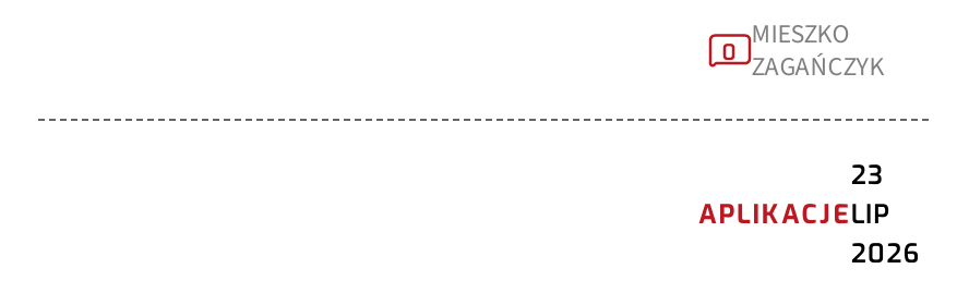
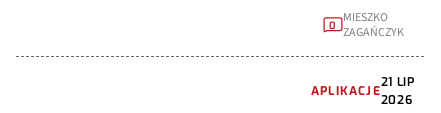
[851,158,890,232] 23 | LIP -> [381,74,414,90] 21 LIP

